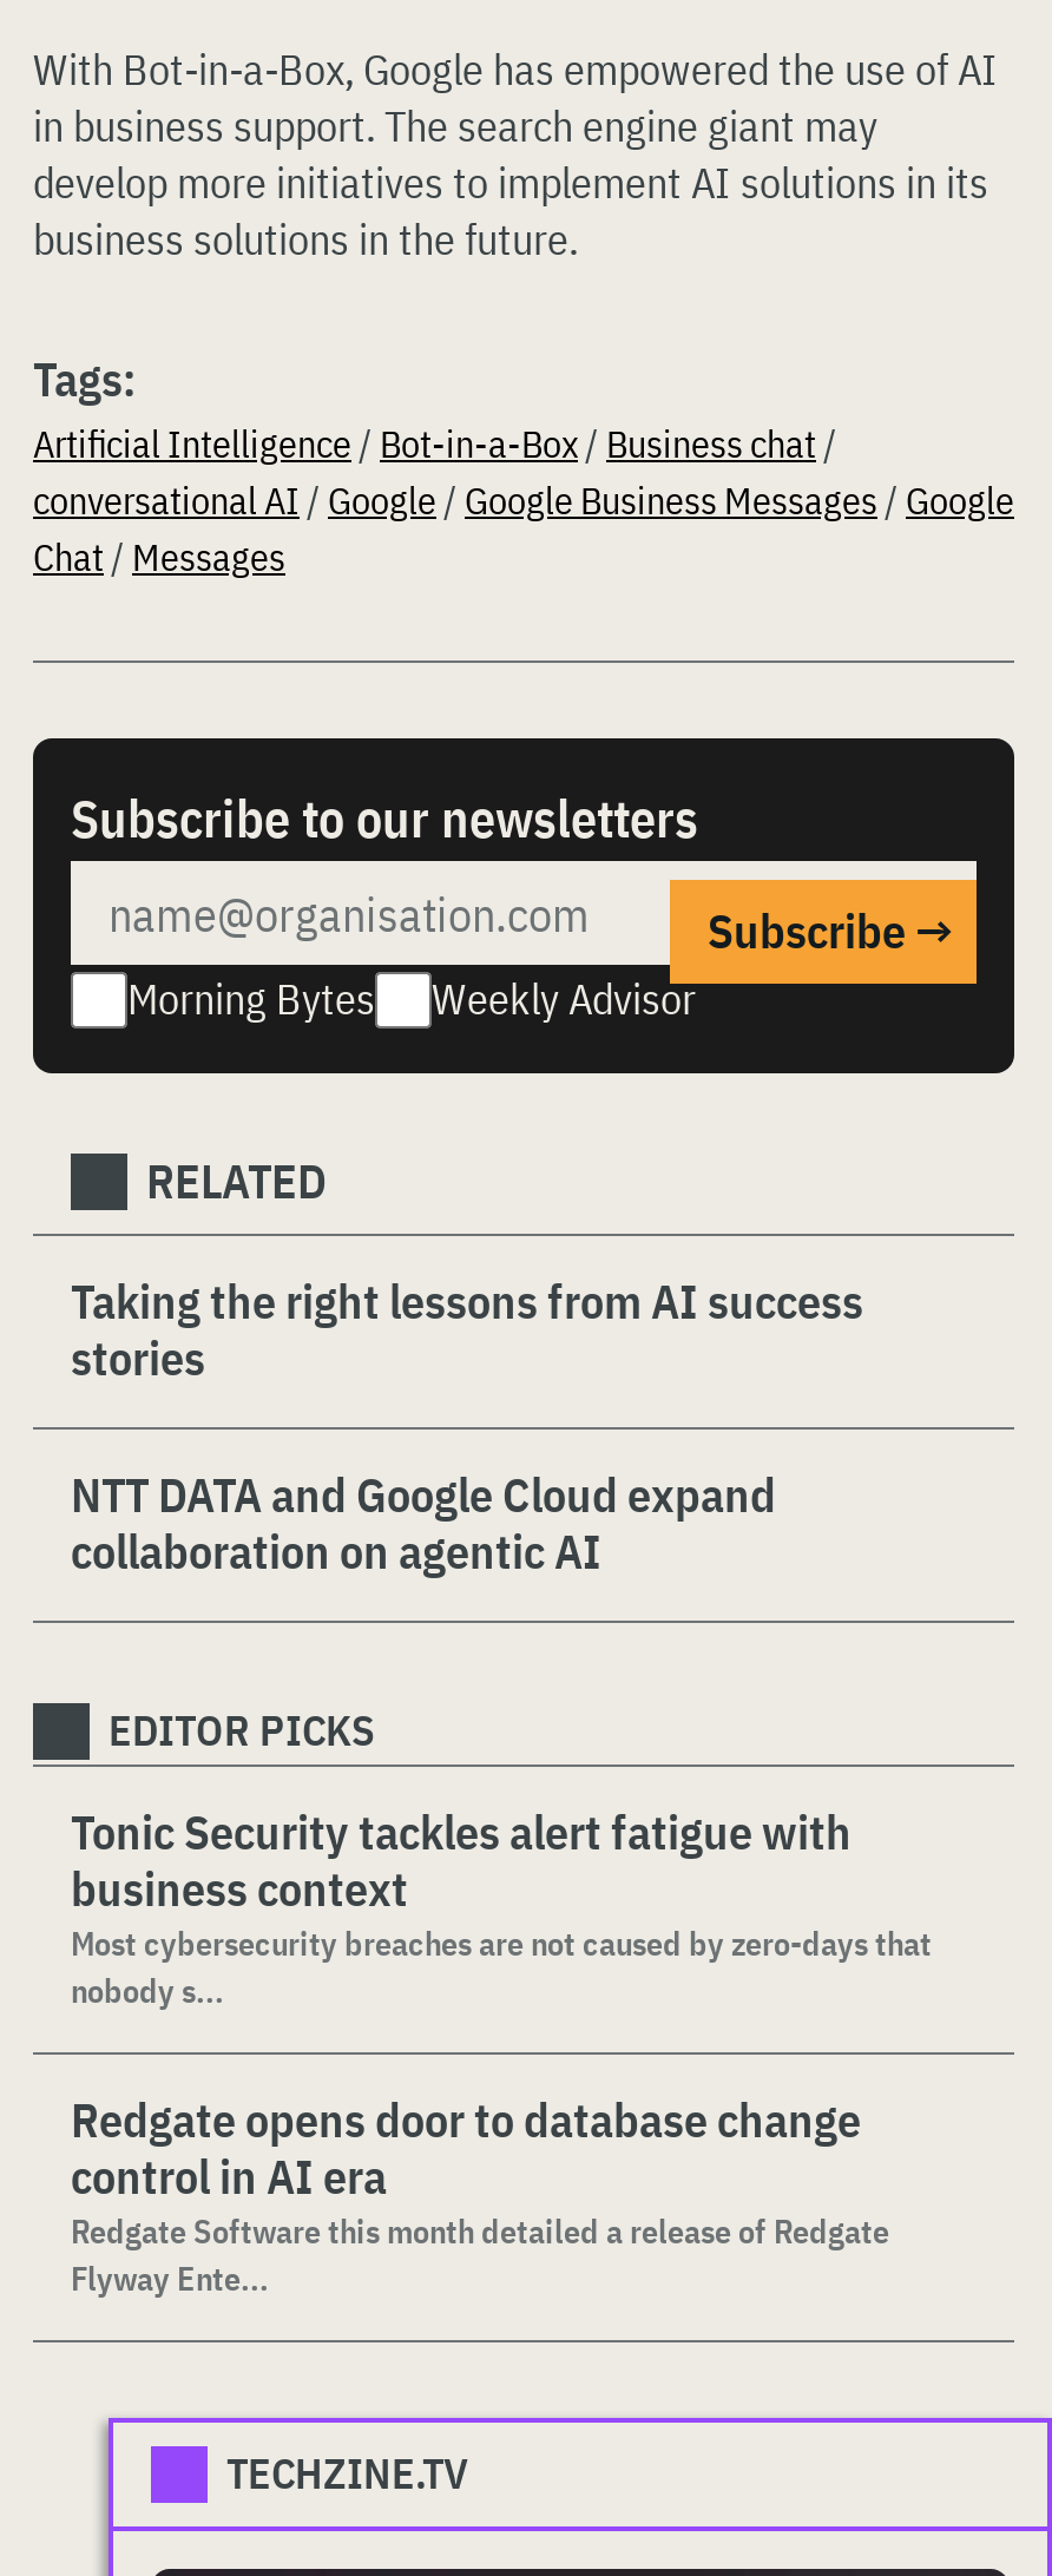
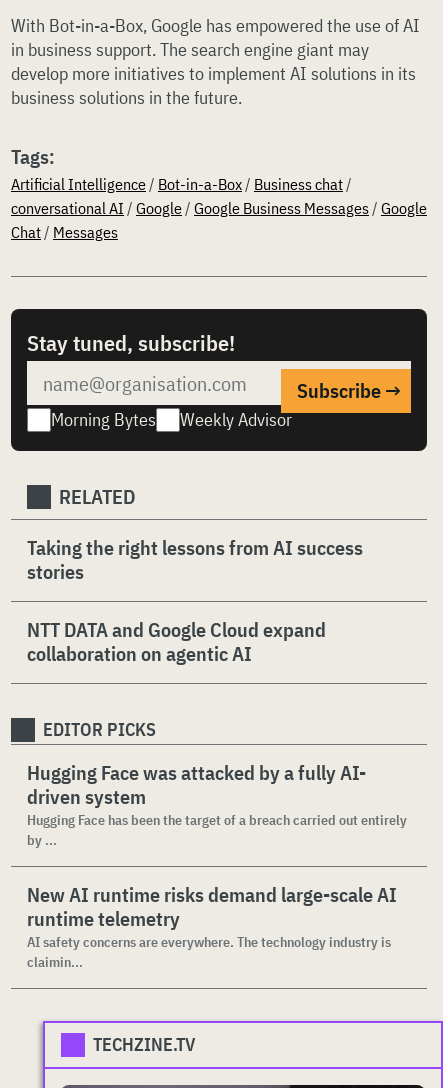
[71,783,698,852] Subscribe to our newsletters -> [27,328,235,357] Stay tuned, subscribe!
[71,1800,932,2012] Tonic Security tackles alert fatigue with | business context | Most cybersecurity breaches are not caused by zero-days that | nobody s... -> [27,759,407,849] Hugging Face was attacked by a fully AI- | driven system | Hugging Face has been the target of a breach carried out entirely | by ...
[71,2088,889,2300] Redgate opens door to database change | control in AI era | Redgate Software this month detailed a release of Redgate | Flyway Ente... -> [27,881,397,971] New AI runtime risks demand large-scale AI | runtime telemetry | AI safety concerns are everywhere. The technology industry is | claimin...

